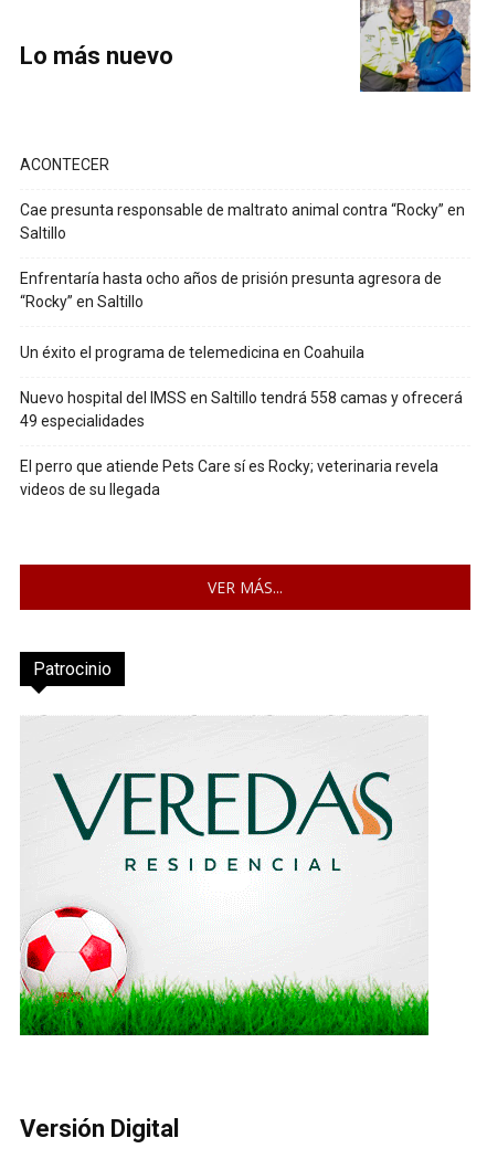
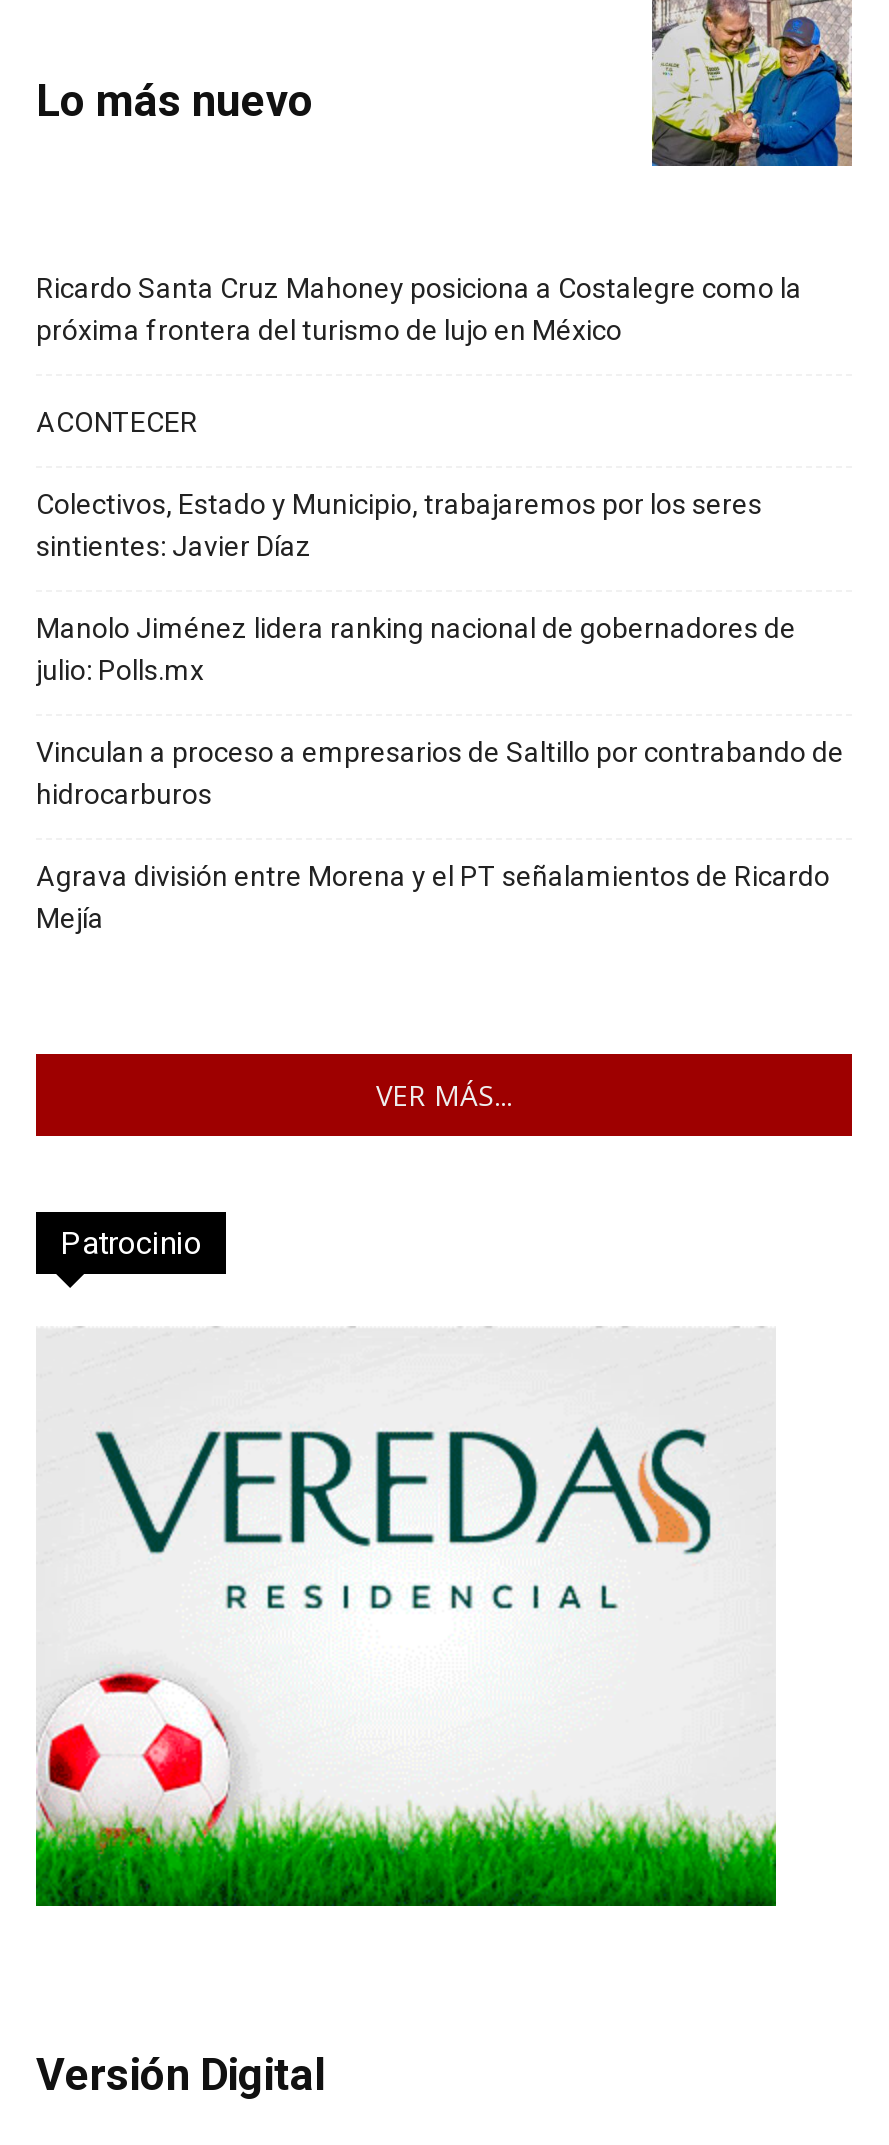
none -> [36,272,802,346] Ricardo Santa Cruz Mahoney posiciona a Costalegre como la | próxima frontera del turismo de lujo en México
moved [20,156,109,174] -> [36,406,198,438]: ACONTECER
[20,201,465,498] Cae presunta responsable de maltrato animal contra “Rocky” en | Saltillo | Enfrentaría hasta ocho años de prisión presunta agresora de | “Rocky” en Saltillo | Un éxito el programa de telemedicina en Coahuila | Nuevo hospital del IMSS en Saltillo tendrá 558 camas y ofrecerá | 49 especialidades | El perro que atiende Pets Care sí es Rocky; veterinaria revela | videos de su llegada -> [36,488,844,934] Colectivos, Estado y Municipio, trabajaremos por los seres | sintientes: Javier Díaz | Manolo Jiménez lidera ranking nacional de gobernadores de | julio: Polls.mx | Vinculan a proceso a empresarios de Saltillo por contrabando de | hidrocarburos | Agrava división entre Morena y el PT señalamientos de Ricardo | Mejía

